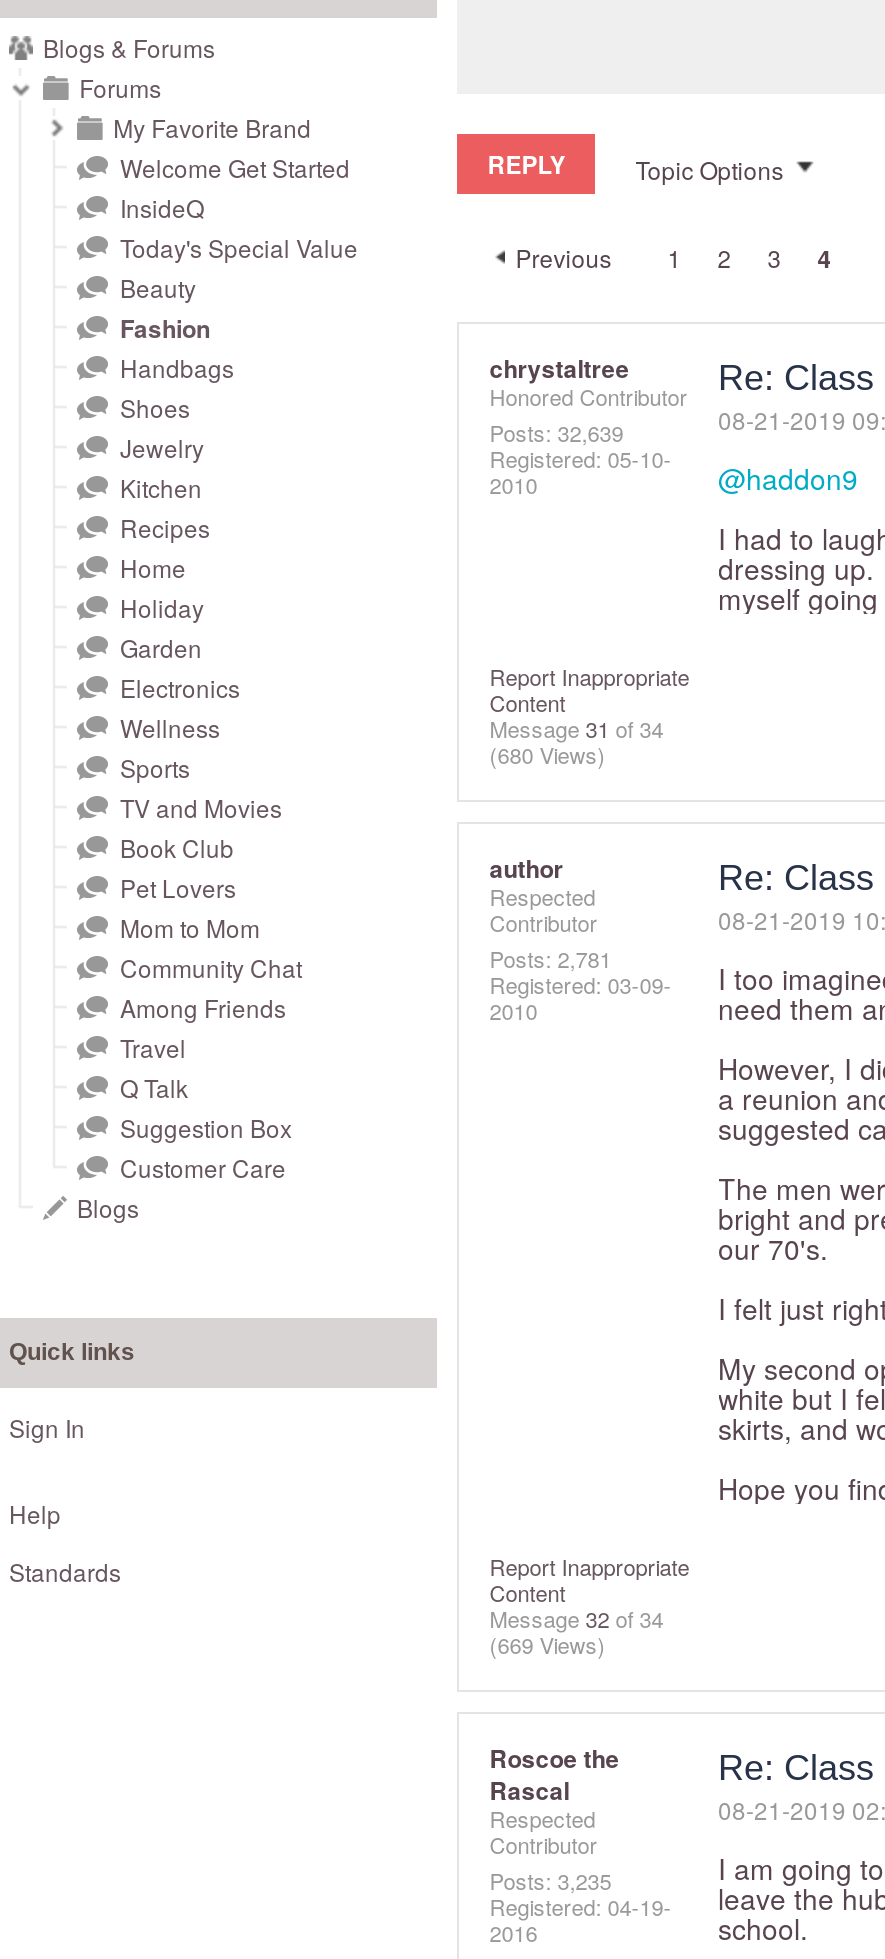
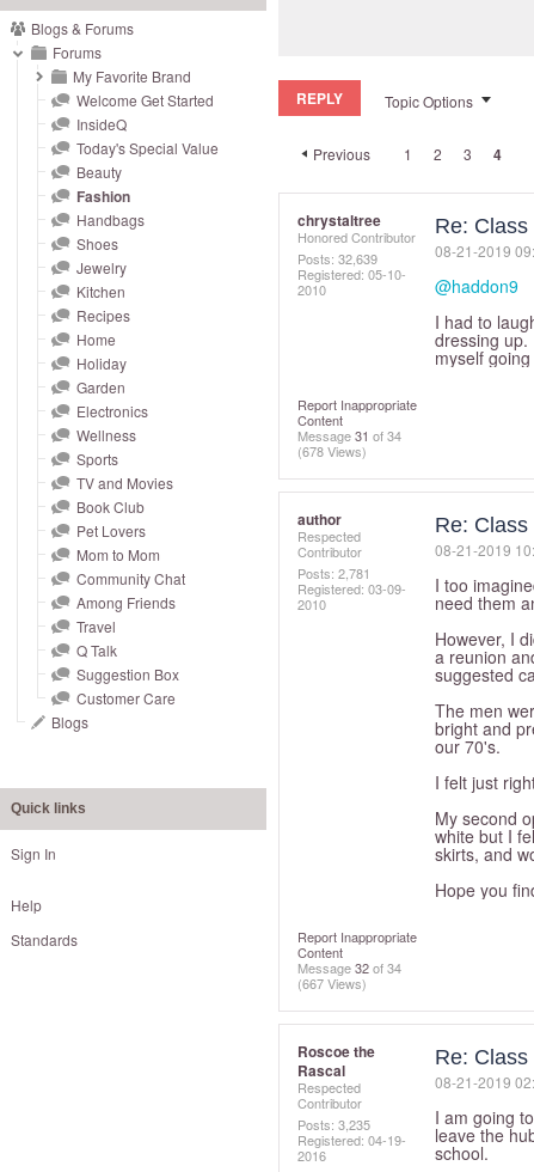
[489,738,605,770] (680 Views) -> [298,441,367,460] (678 Views)
[489,1628,605,1660] (669 Views) -> [298,973,367,993] (667 Views)

